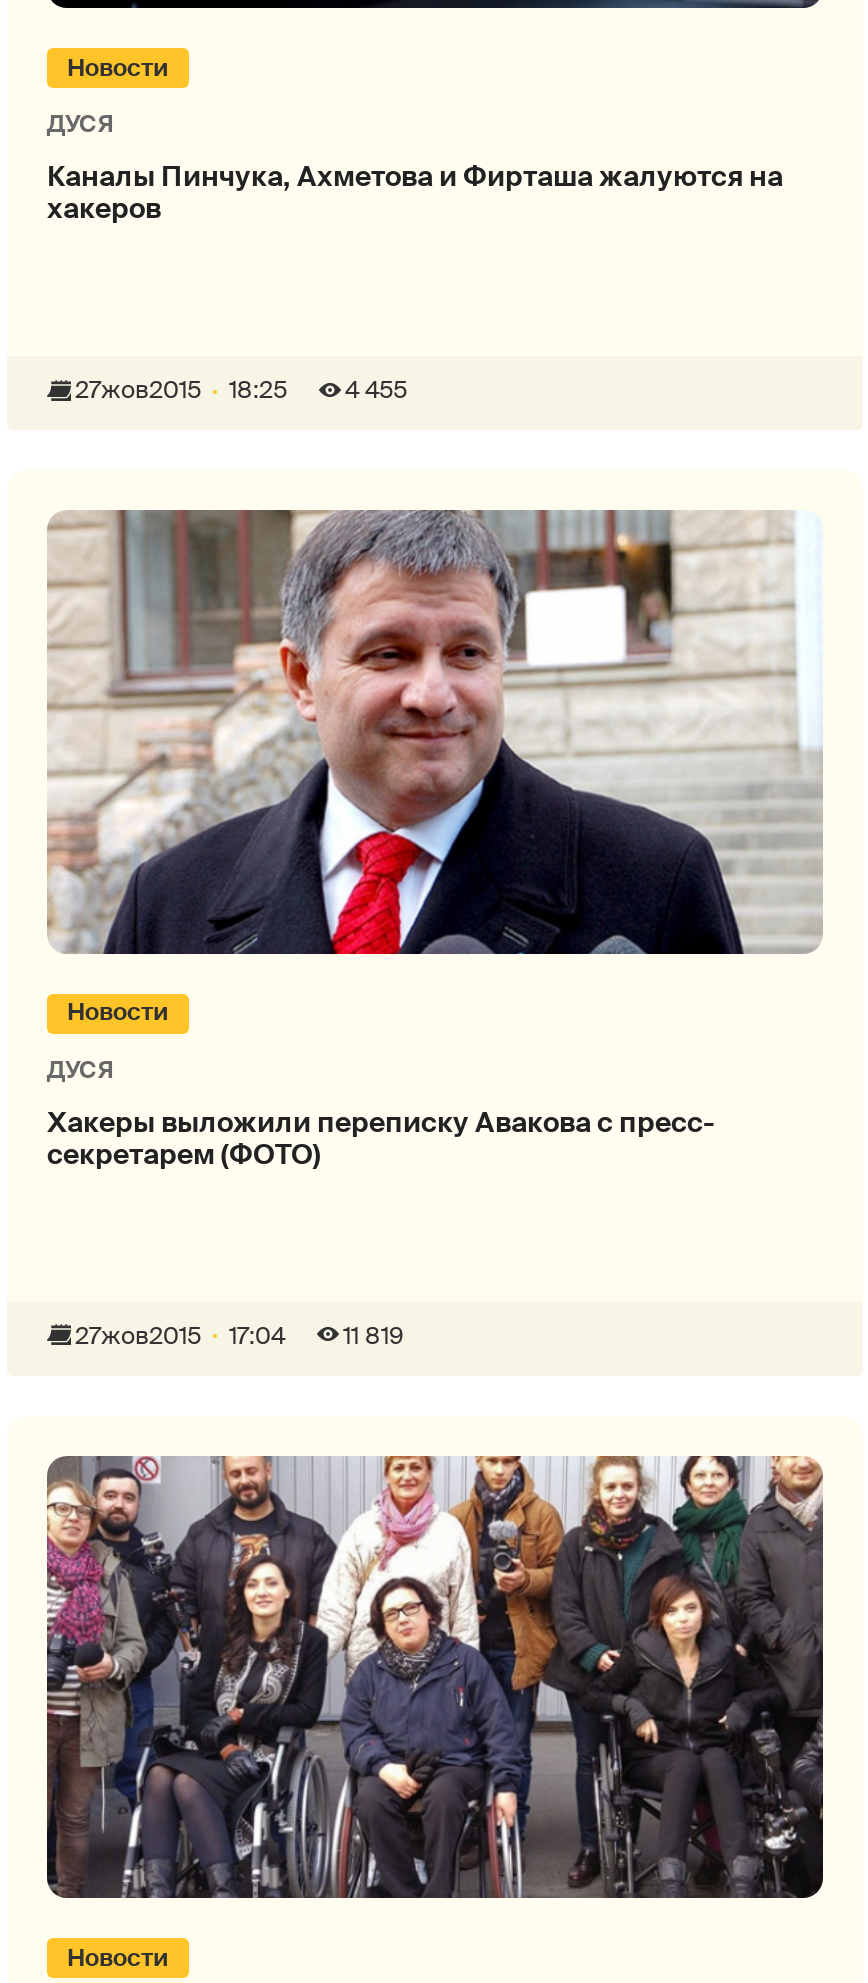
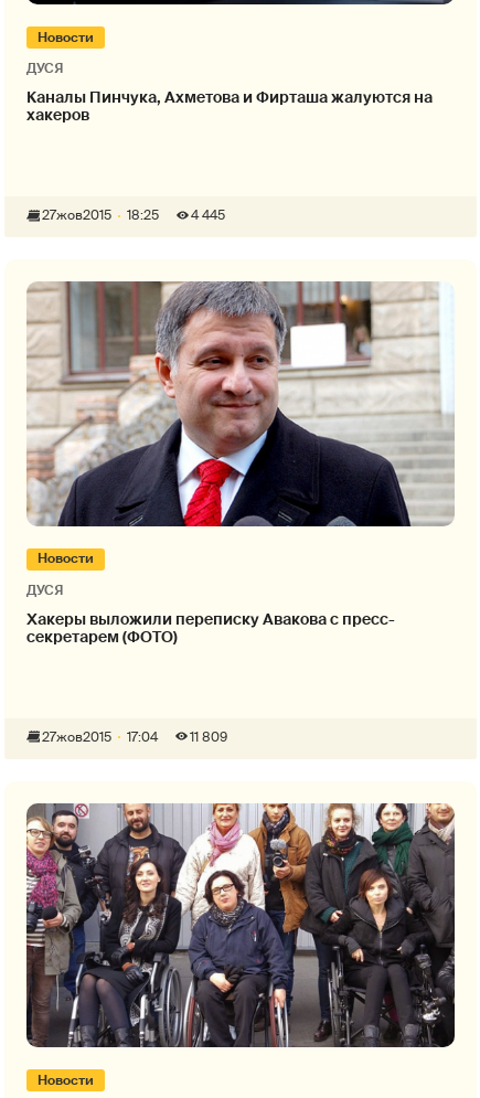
[75,374,407,406] 27жов2015 18:25 4 455 -> [42,207,225,224] 27жов2015 18:25 4 445
[343,1319,403,1351] 11 819 -> [190,728,227,746] 11 809

